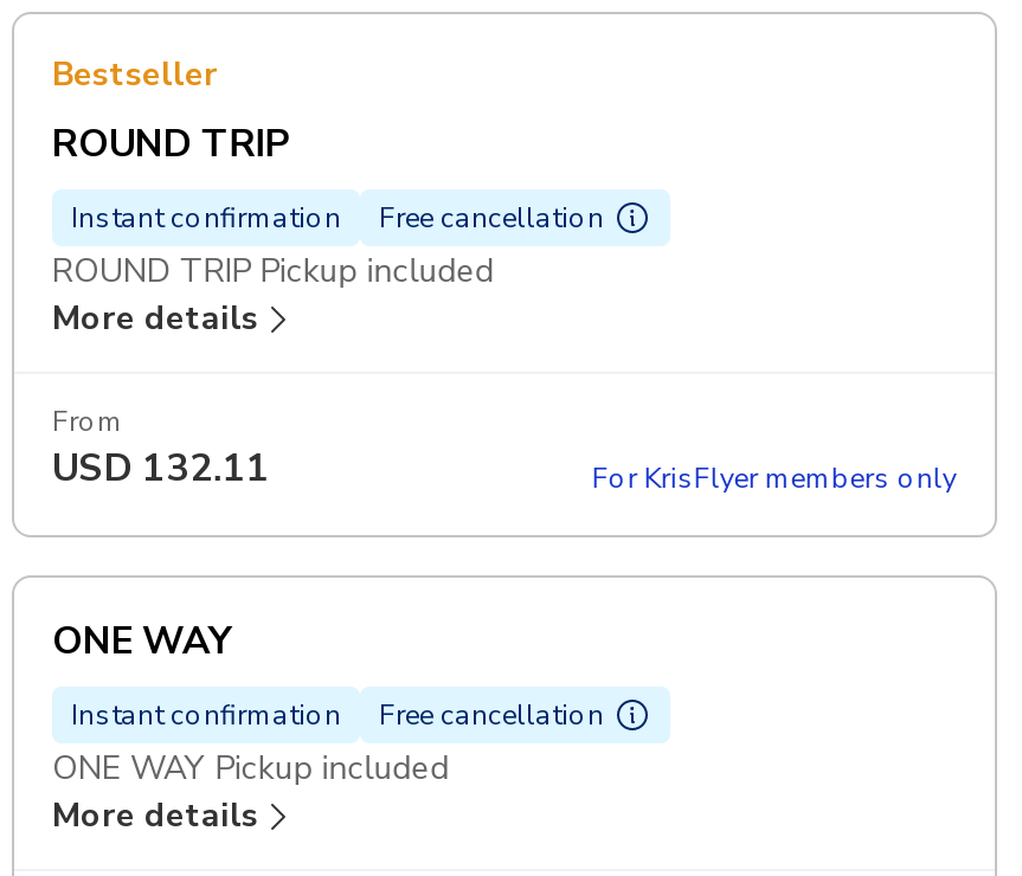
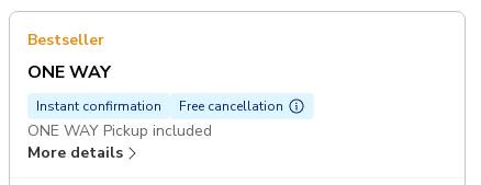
[52,119,957,498] ROUND TRIP | Instant confirmation | Free cancellation | ROUND TRIP Pickup included | More details | From | USD 132.11 | For KrisFlyer members only -> none

